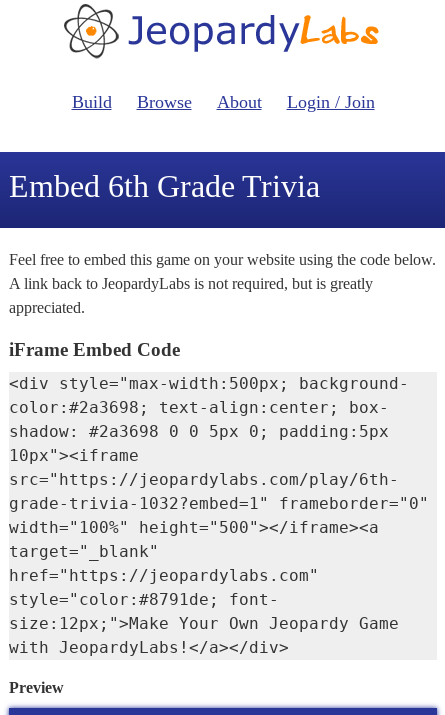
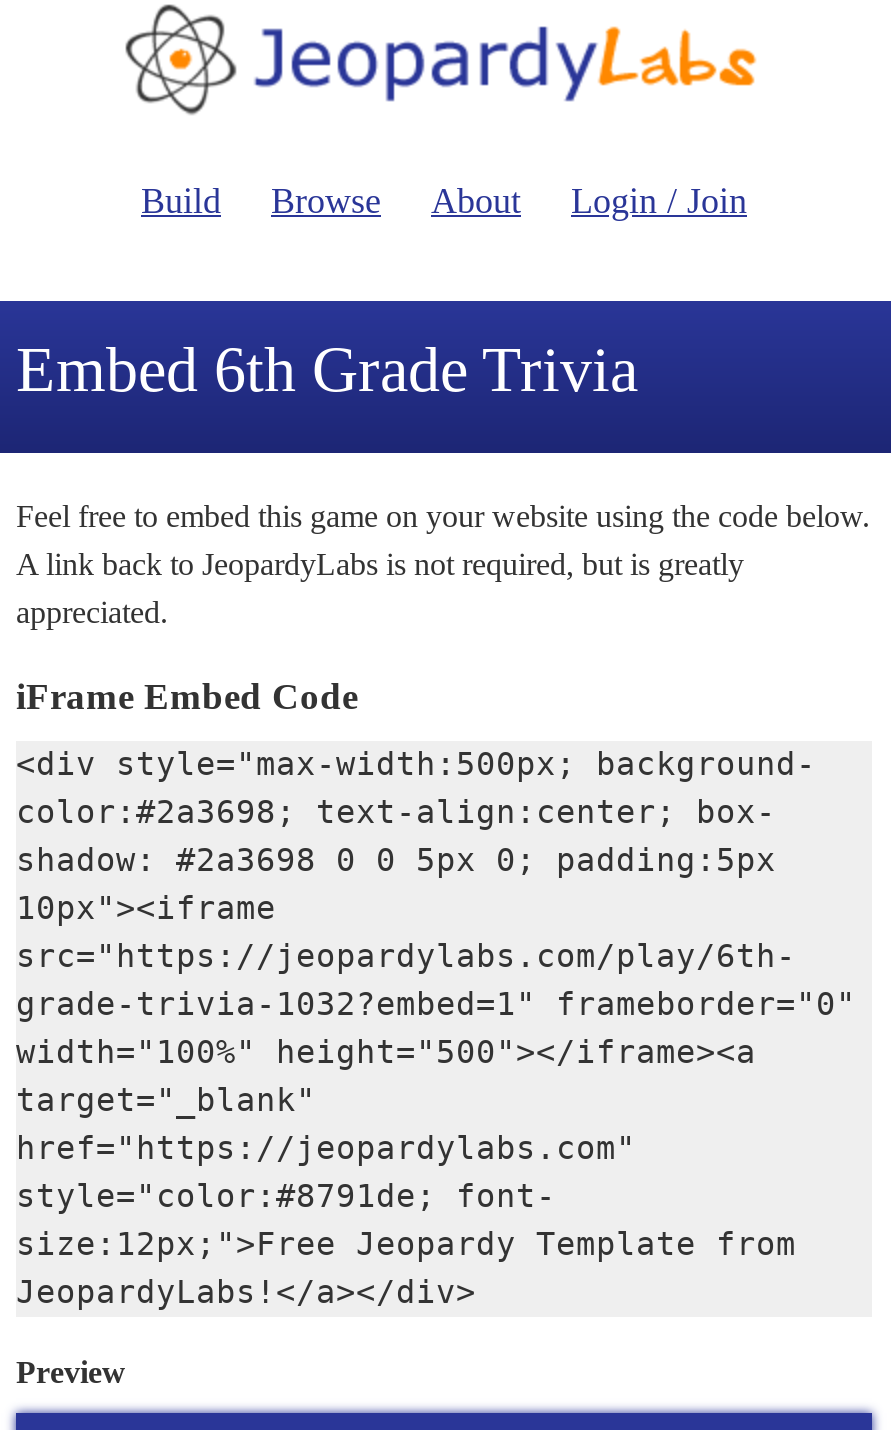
[9,614,399,657] size:12px;">Make Your Own Jeopardy Game | with JeopardyLabs!</a></div> -> [16,1225,796,1311] size:12px;">Free Jeopardy Template from | JeopardyLabs!</a></div>

